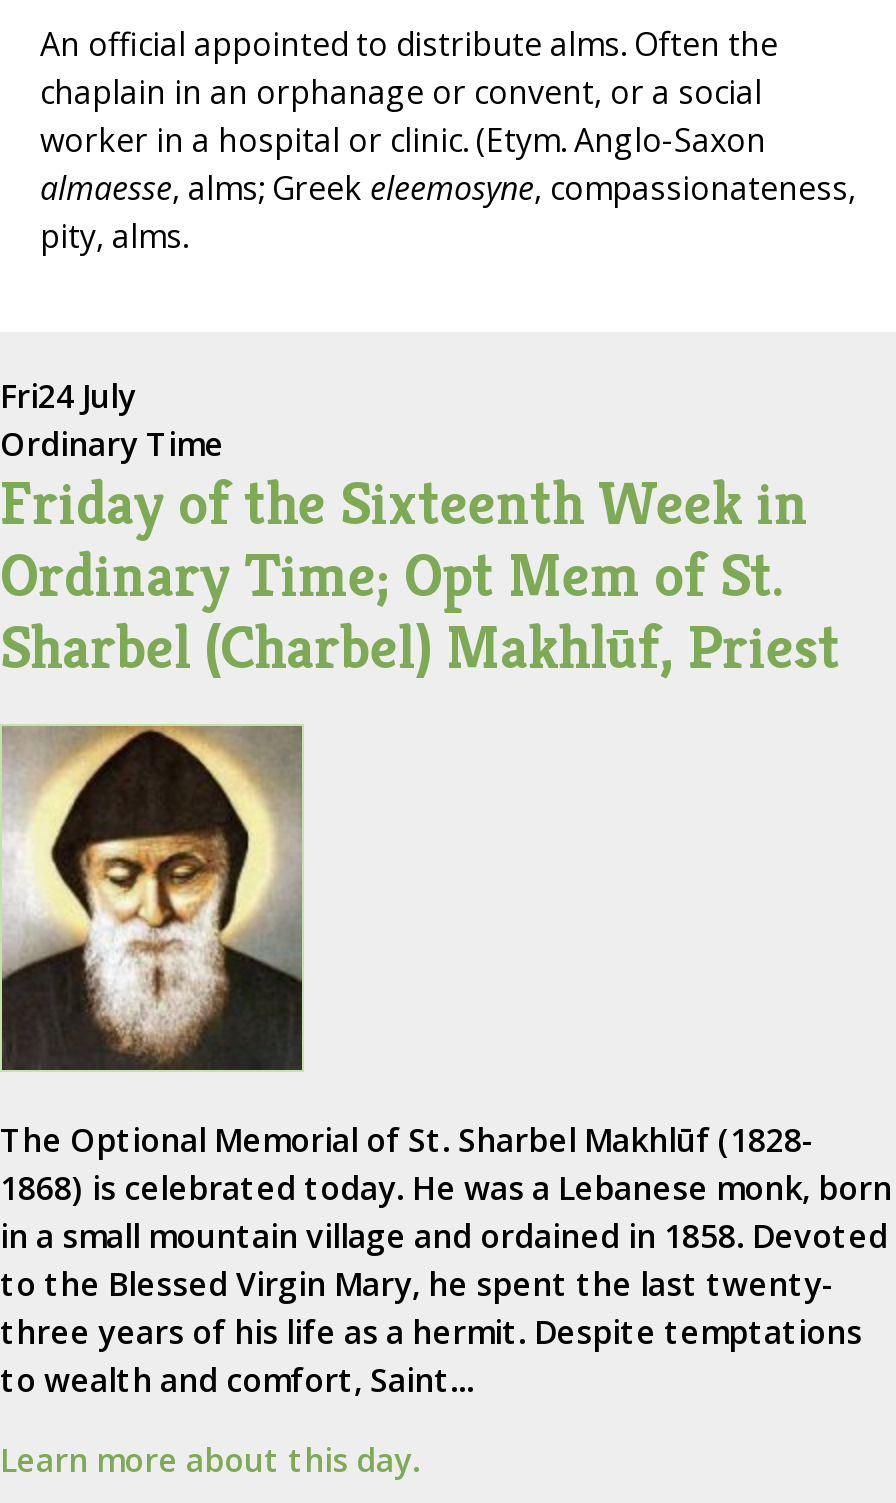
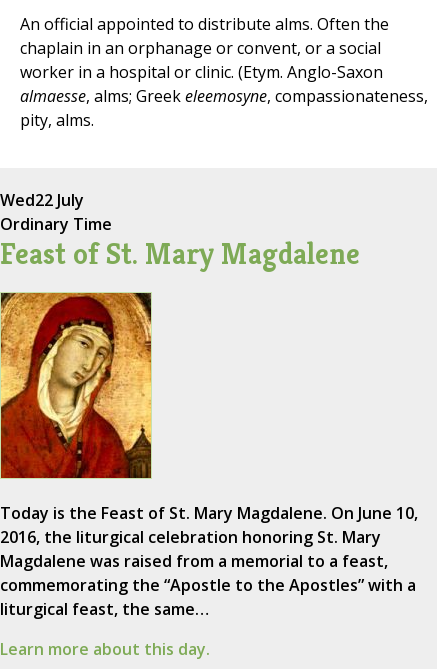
[0,374,136,418] Fri24 July -> [0,189,84,211] Wed22 July
[0,466,840,686] Friday of the Sixteenth Week in | Ordinary Time; Opt Mem of St. | Sharbel (Charbel) Makhlūf, Priest -> [0,235,360,273] Feast of St. Mary Magdalene
[6,724,304,986] [image] -> [3,353,152,471] [image]
[0,1118,892,1402] The Optional Memorial of St. Sharbel Makhlūf (1828- | 1868) is celebrated today. He was a Lebanese monk, born | in a small mountain village and ordained in 1858. Devoted | to the Blessed Virgin Mary, he spent the last twenty- | three years of his life as a hermit. Despite temptations | to wealth and comfort, Saint… -> [0,502,418,620] Today is the Feast of St. Mary Magdalene. On June 10, | 2016, the liturgical celebration honoring St. Mary | Magdalene was raised from a memorial to a feast, | commemorating the “Apostle to the Apostles” with a | liturgical feast, the same…

